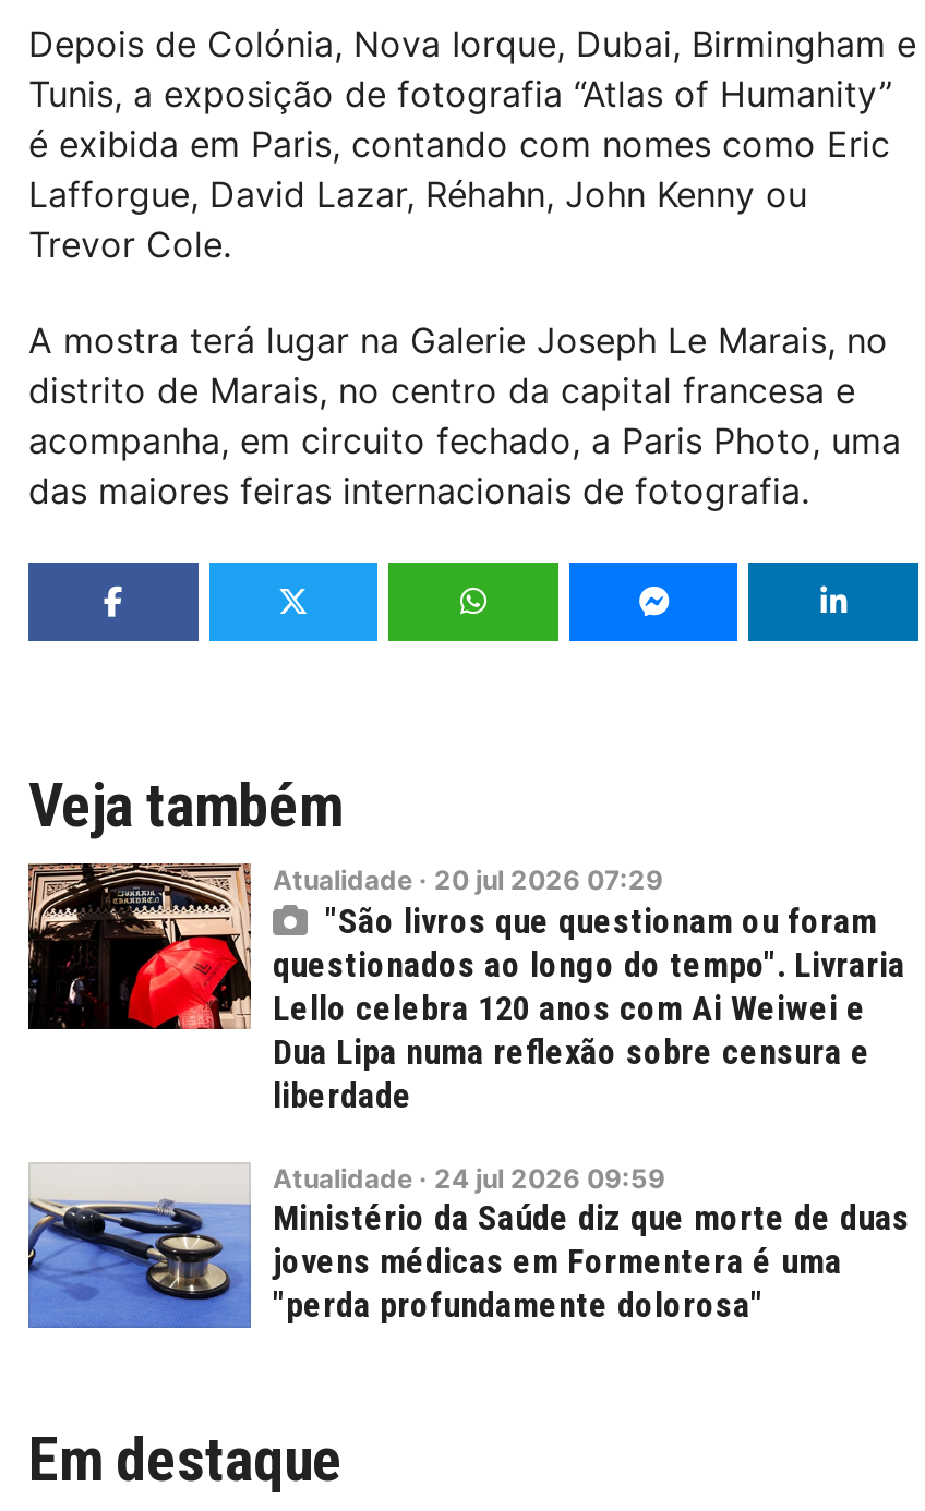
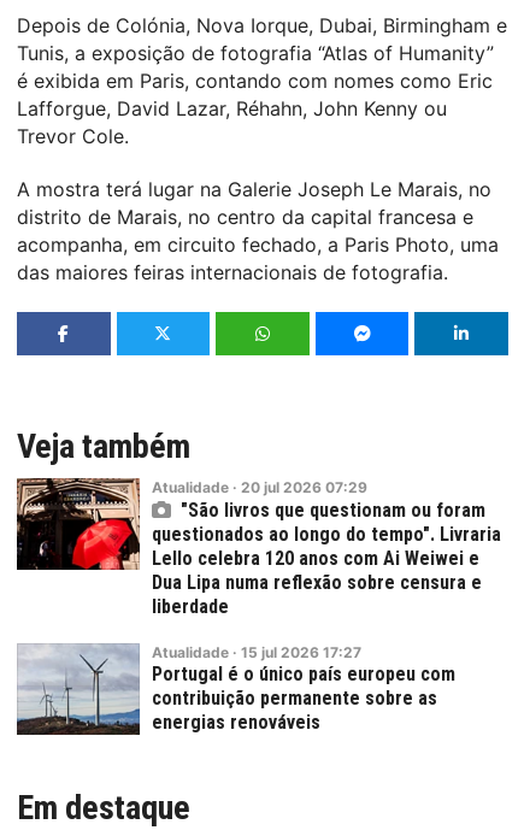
[26,1162,910,1330] [image] | Atualidade · 24 jul 2026 09:59 | Ministério da Saúde diz que morte de duas | jovens médicas em Formentera é uma | "perda profundamente dolorosa" -> [16,643,455,736] [image] | Atualidade · 15 jul 2026 17:27 | Portugal é o único país europeu com | contribuição permanente sobre as | energias renováveis

